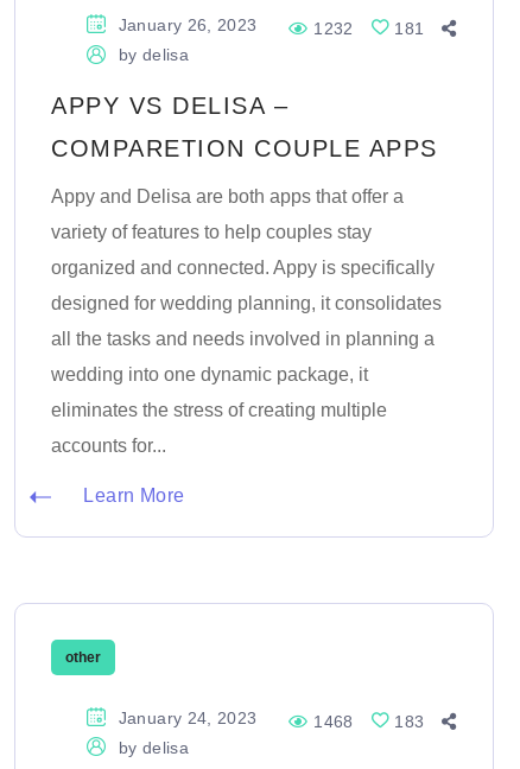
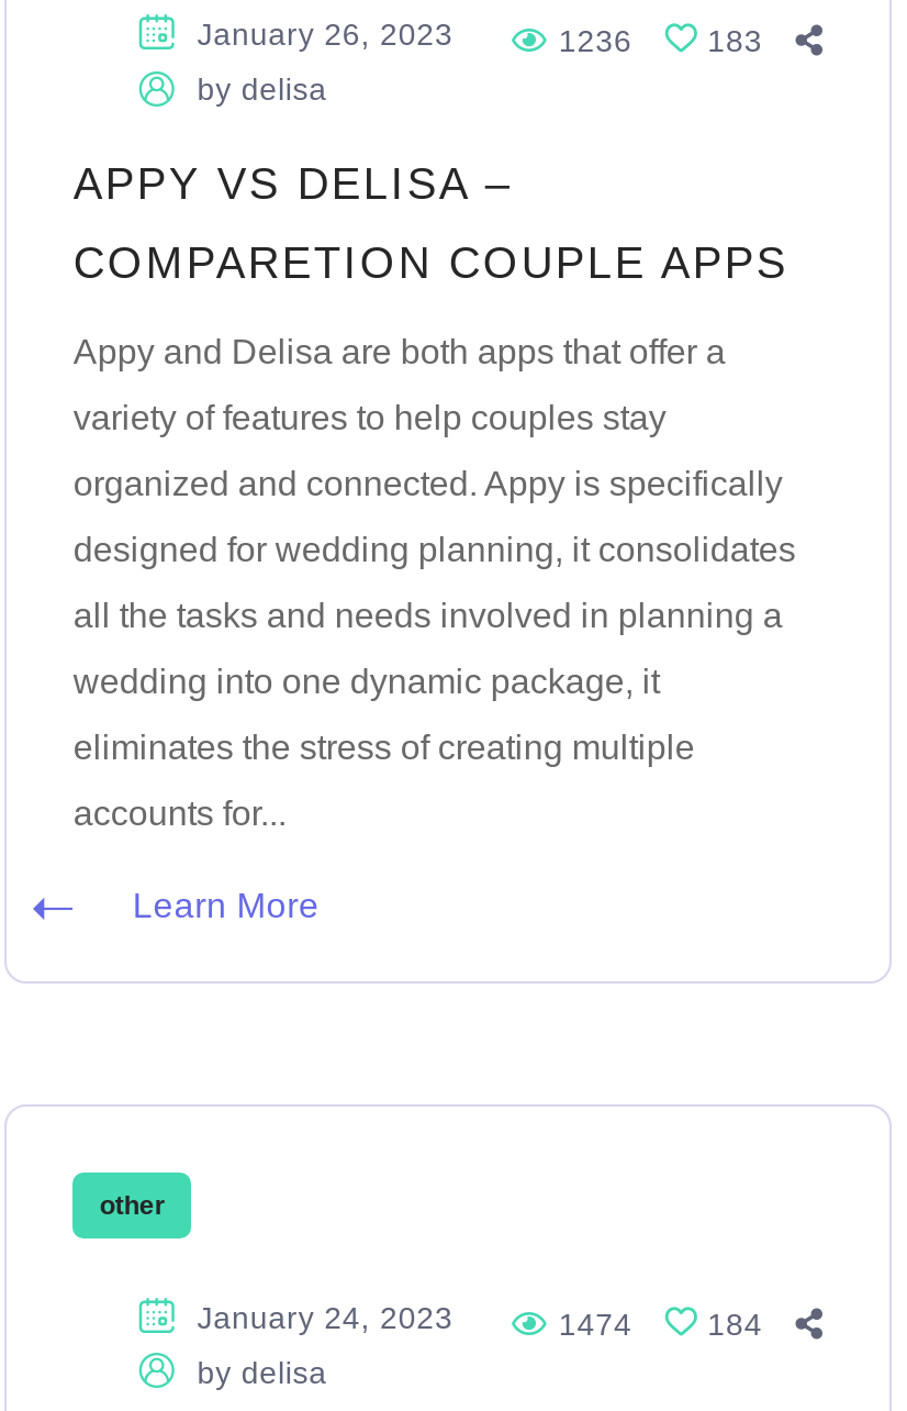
[314,19,354,38] 1232 -> [559,23,632,58] 1236
[394,19,424,38] 181 -> [708,23,762,58] 183
[314,712,354,731] 1468 -> [559,1306,632,1341] 1474
[394,712,424,731] 183 -> [708,1306,762,1341] 184

